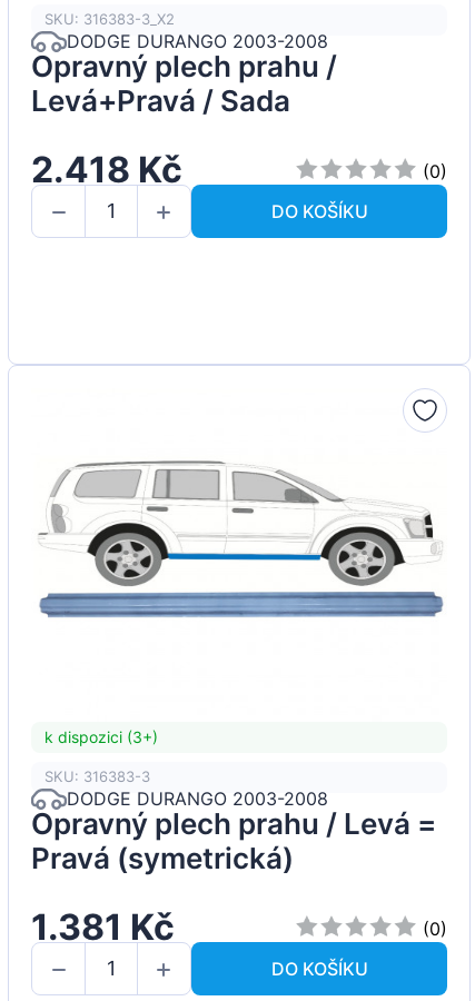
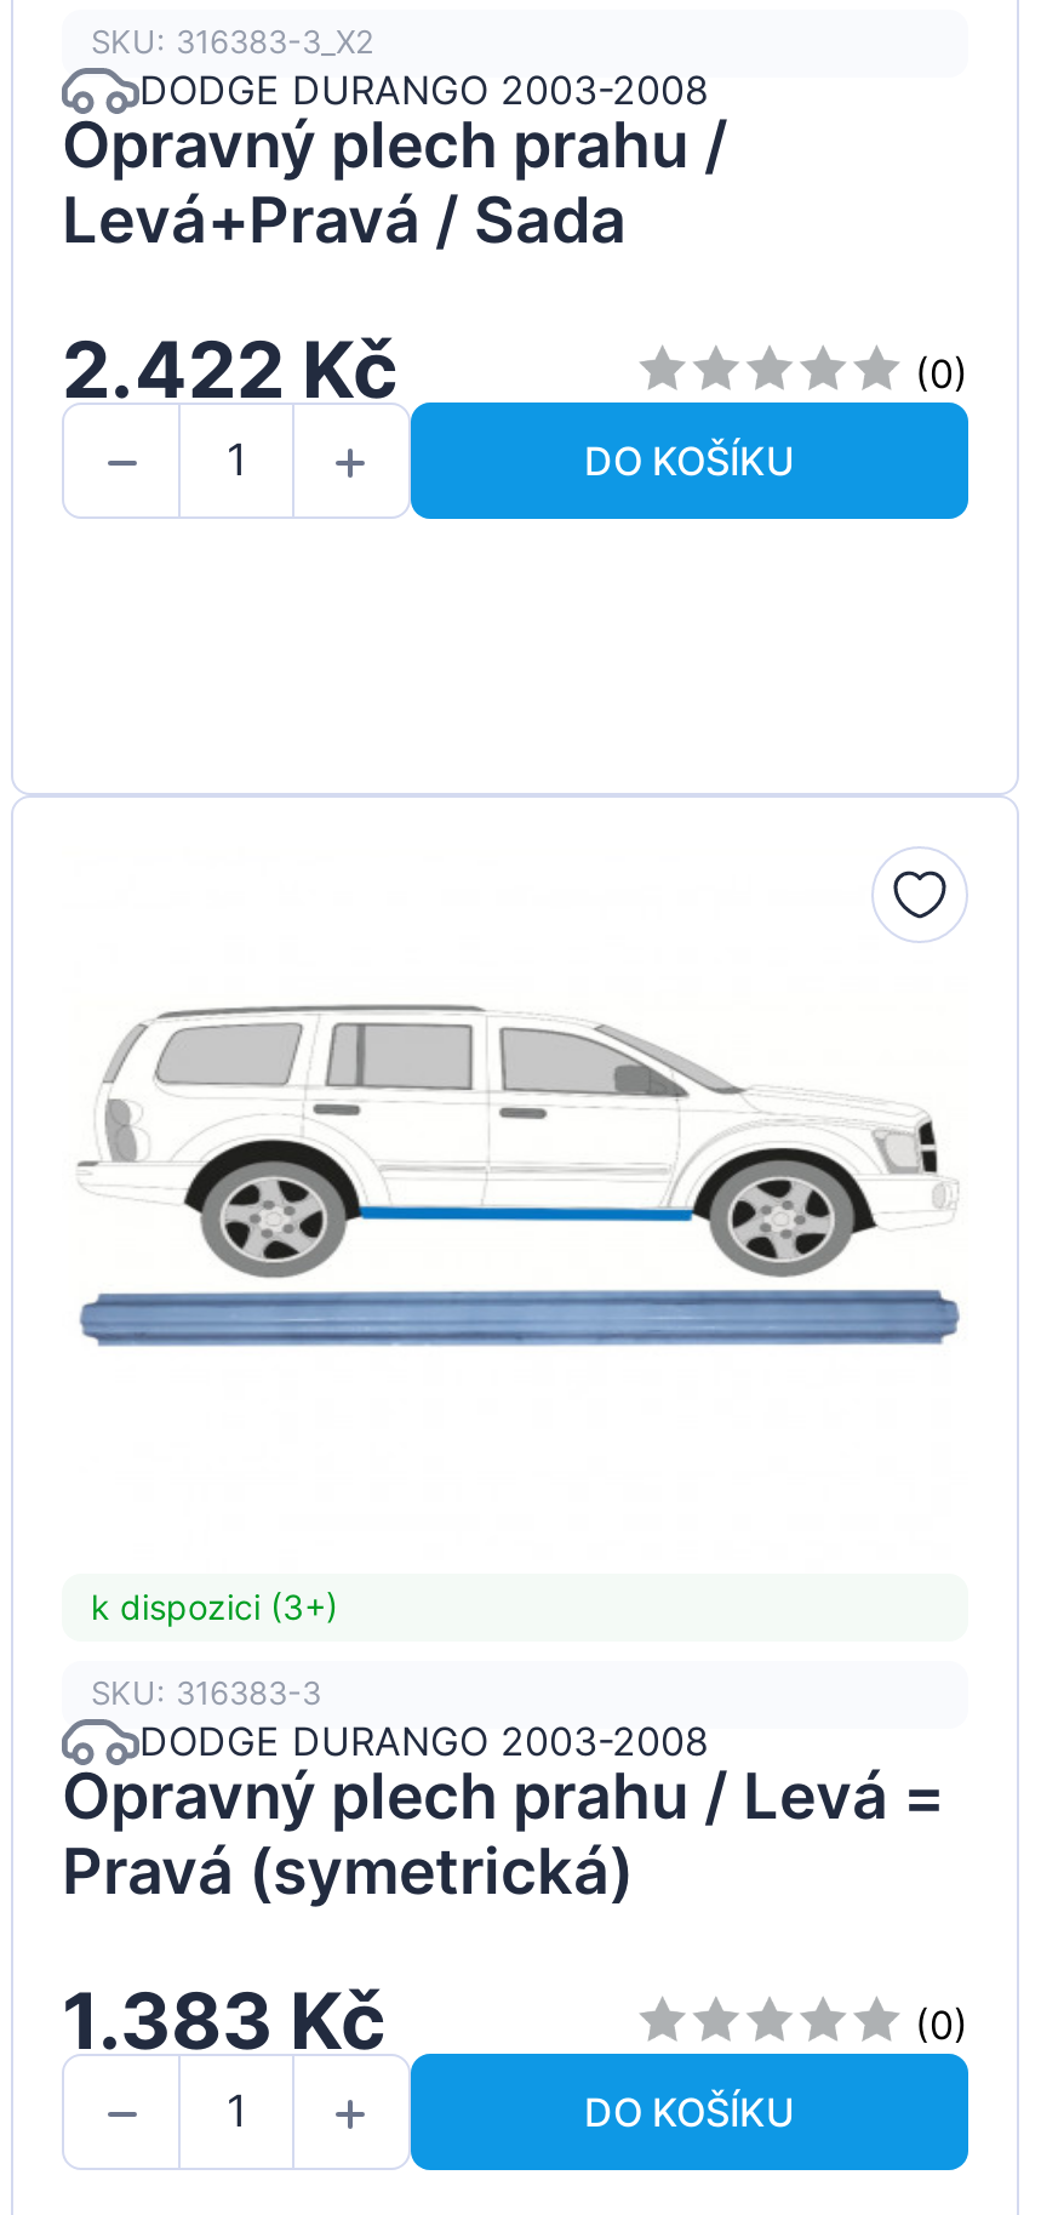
[31,148,182,192] 2.418 Kč -> [62,323,399,418] 2.422 Kč
[31,906,175,949] 1.381 Kč -> [62,1974,387,2069] 1.383 Kč

